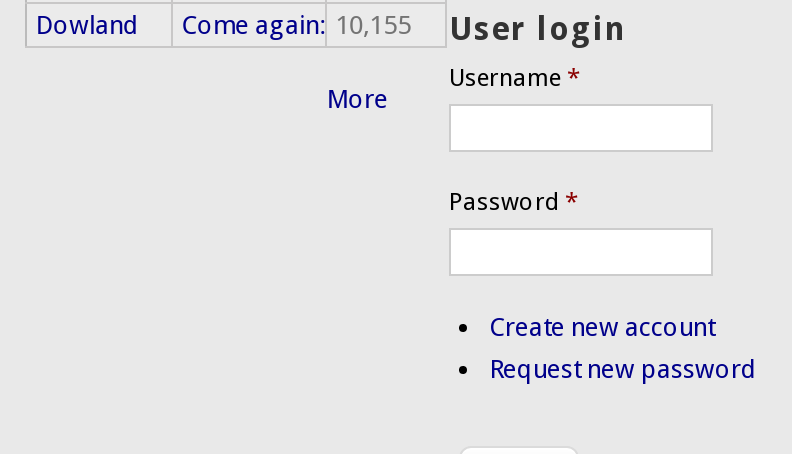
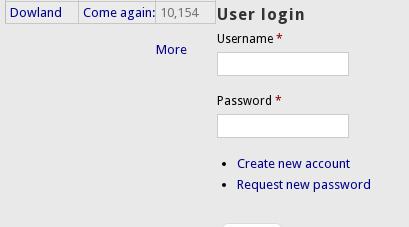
[35,9,627,48] Dowland Come again: 10,155 User login -> [10,5,306,24] Dowland Come again: 10,154 User login

